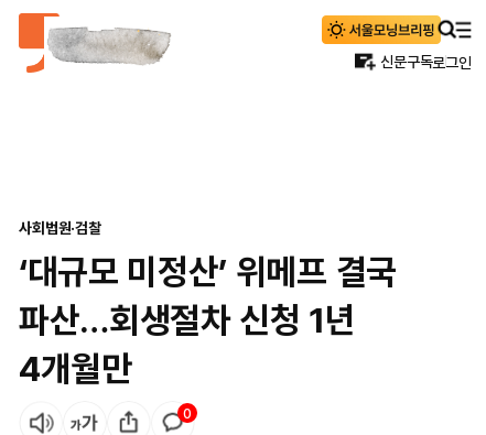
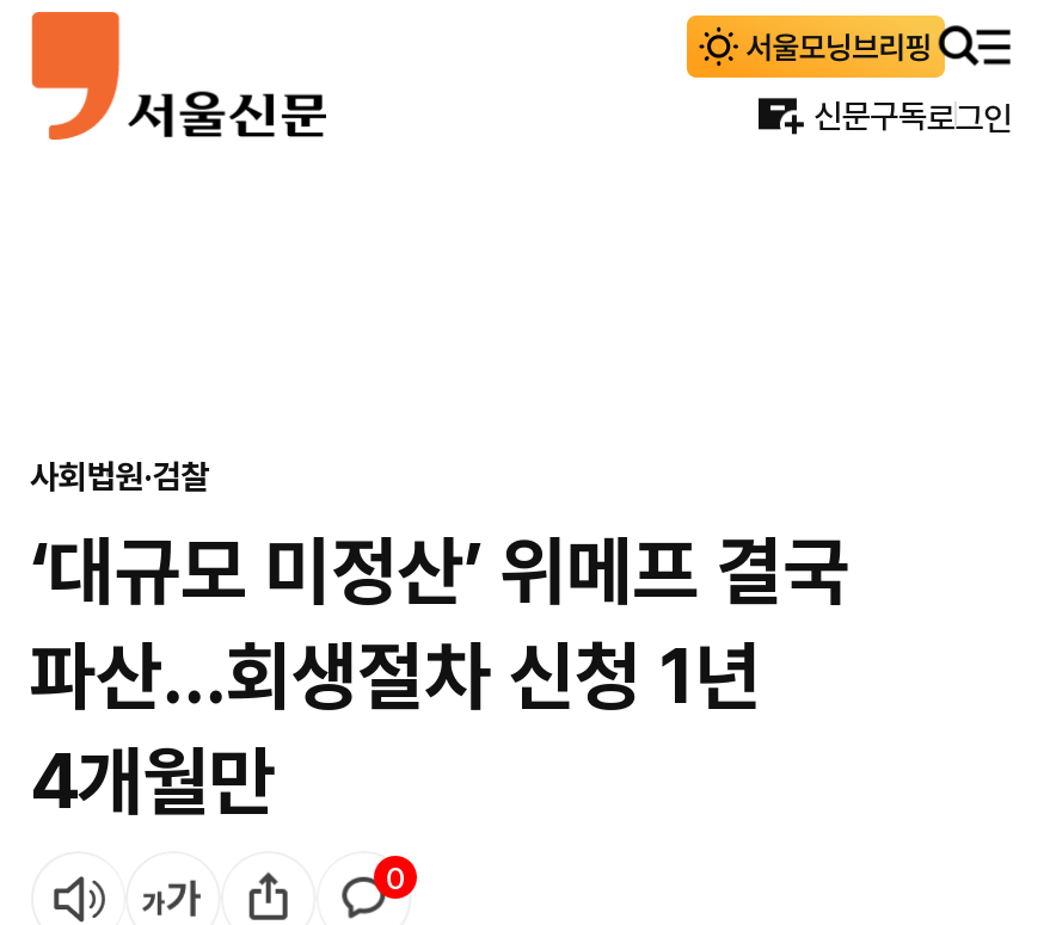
[43,17,172,72] [image] -> [37,11,357,140] [image]

